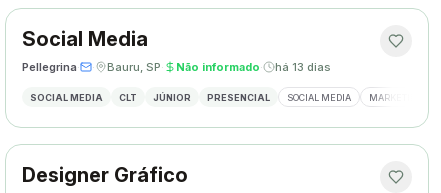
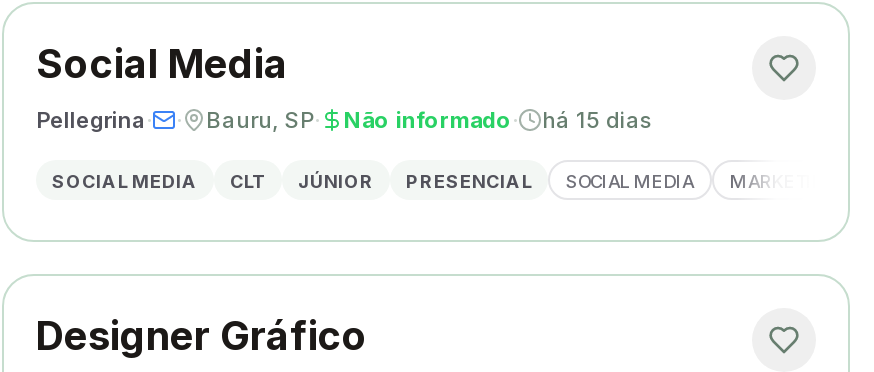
[275,60,331,74] há 13 dias -> [542,106,654,134] há 15 dias

